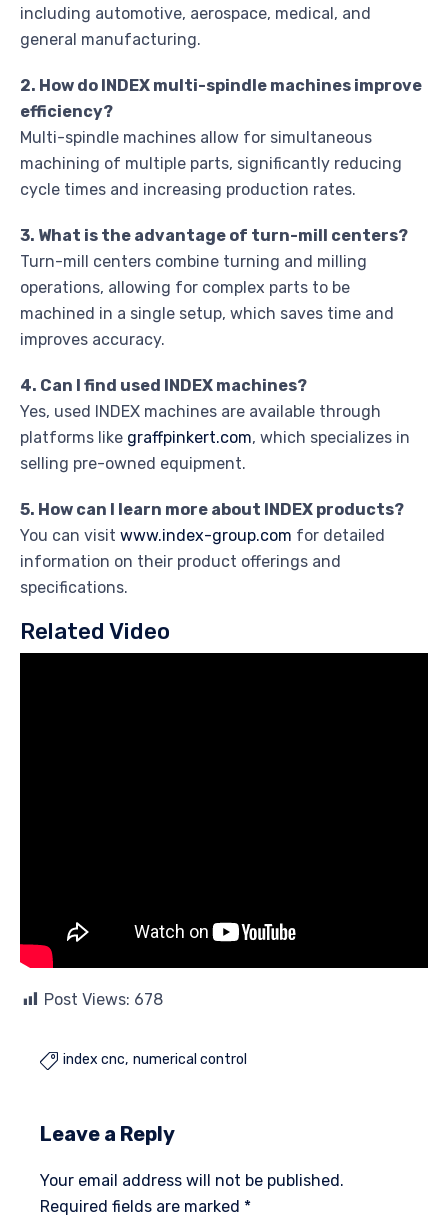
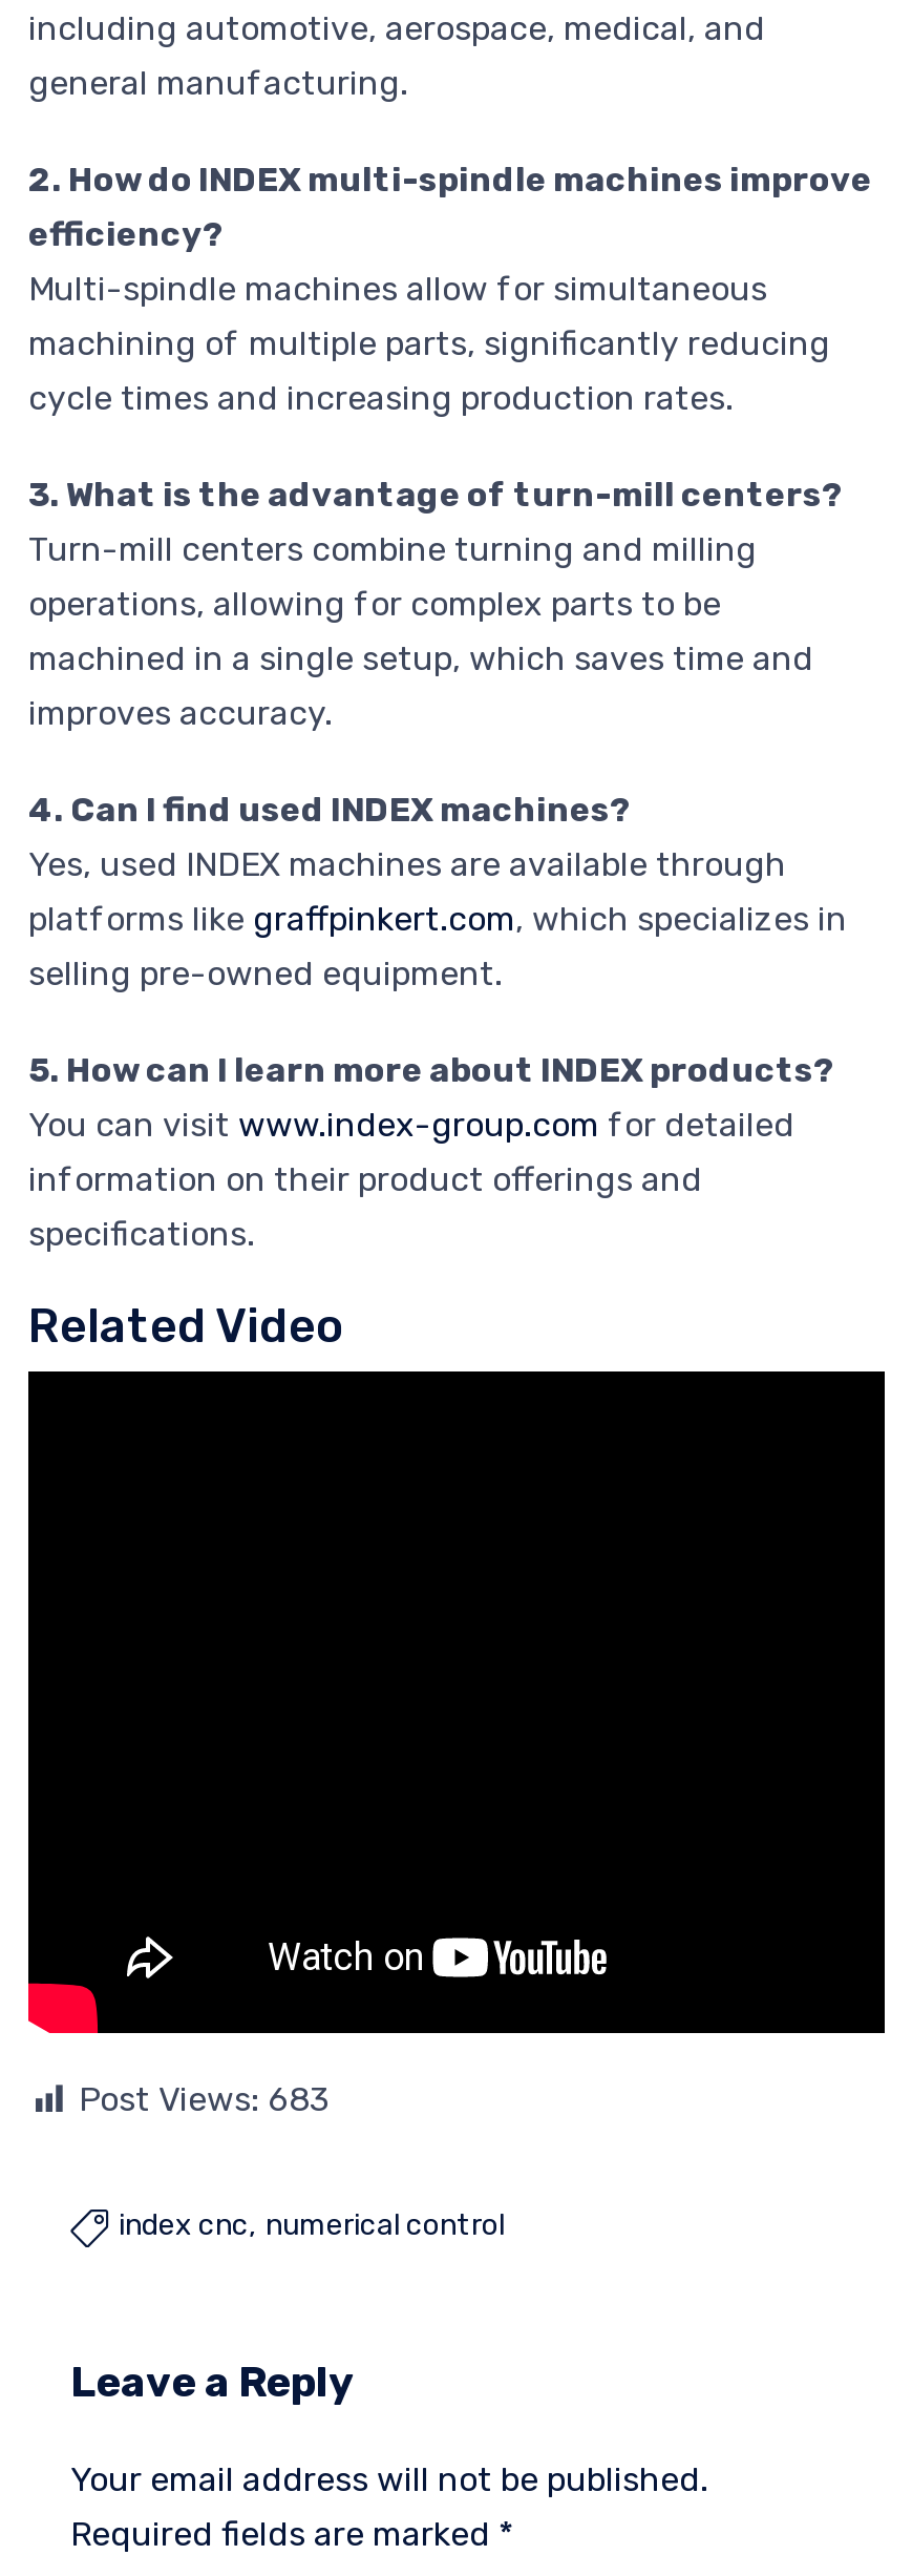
[44,990,163,1009] Post Views: 678 -> [79,2080,328,2120] Post Views: 683

